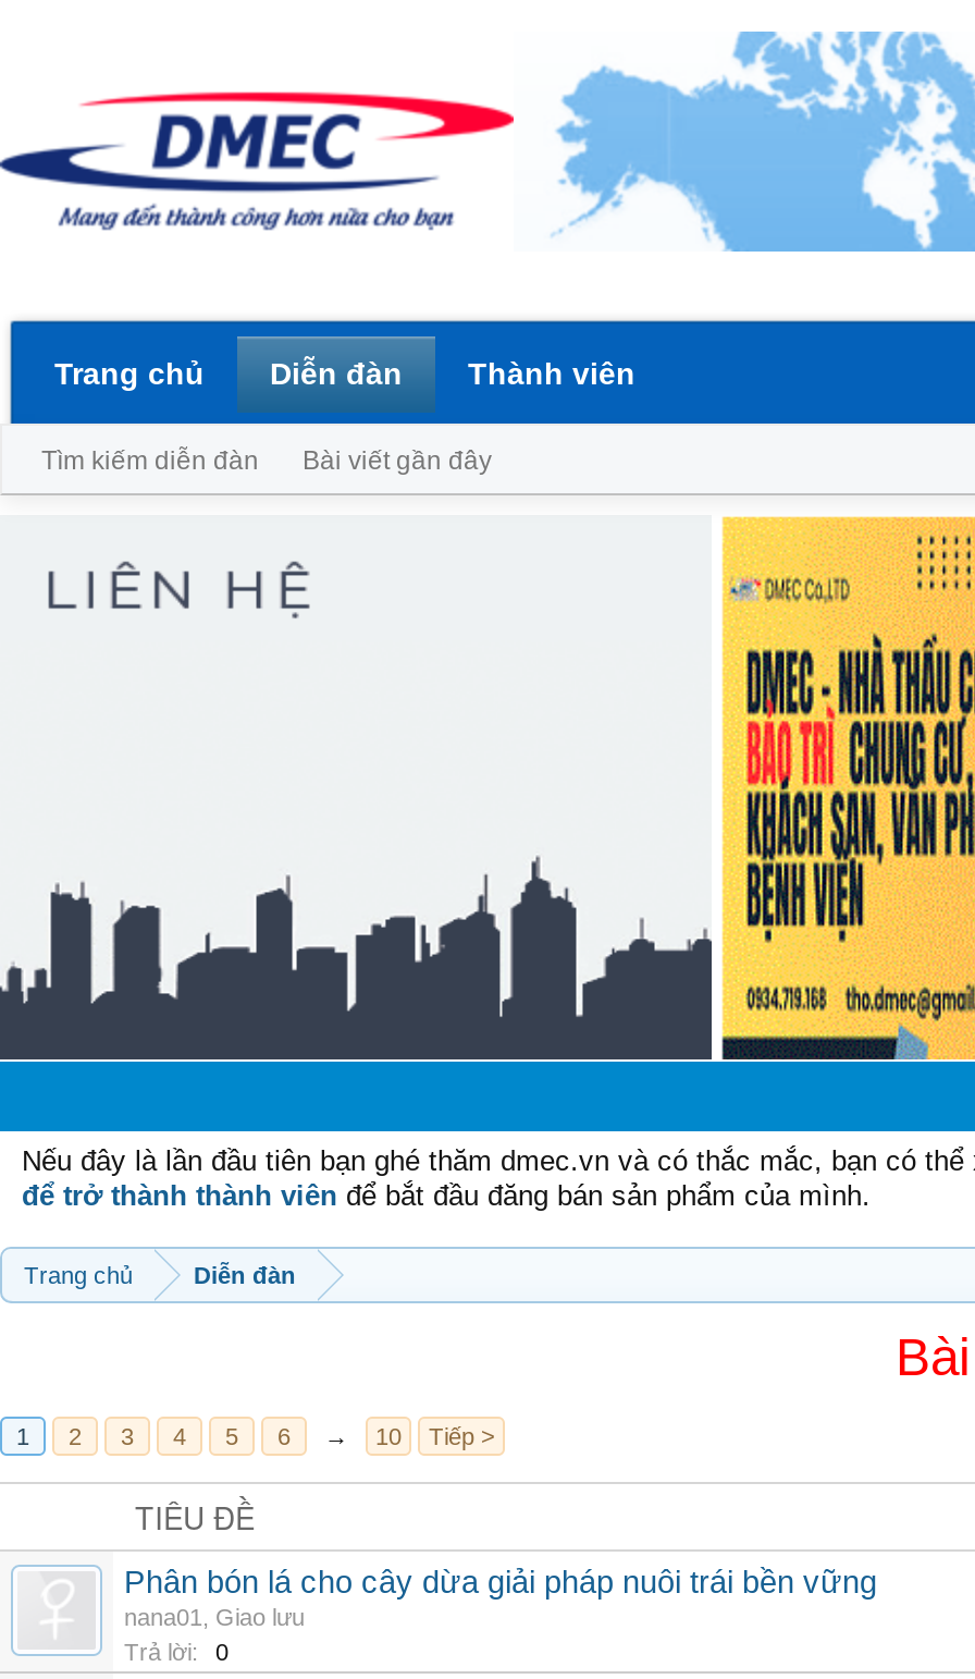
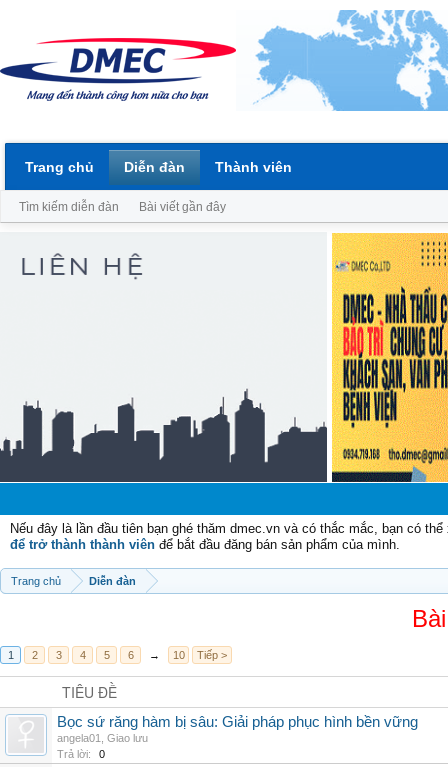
[124,1565,877,1600] Phân bón lá cho cây dừa giải pháp nuôi trái bền vững -> [57,714,418,730] Bọc sứ răng hàm bị sâu: Giải pháp phục hình bền vững
[124,1604,305,1630] nana01, Giao lưu -> [57,732,148,744] angela01, Giao lưu

